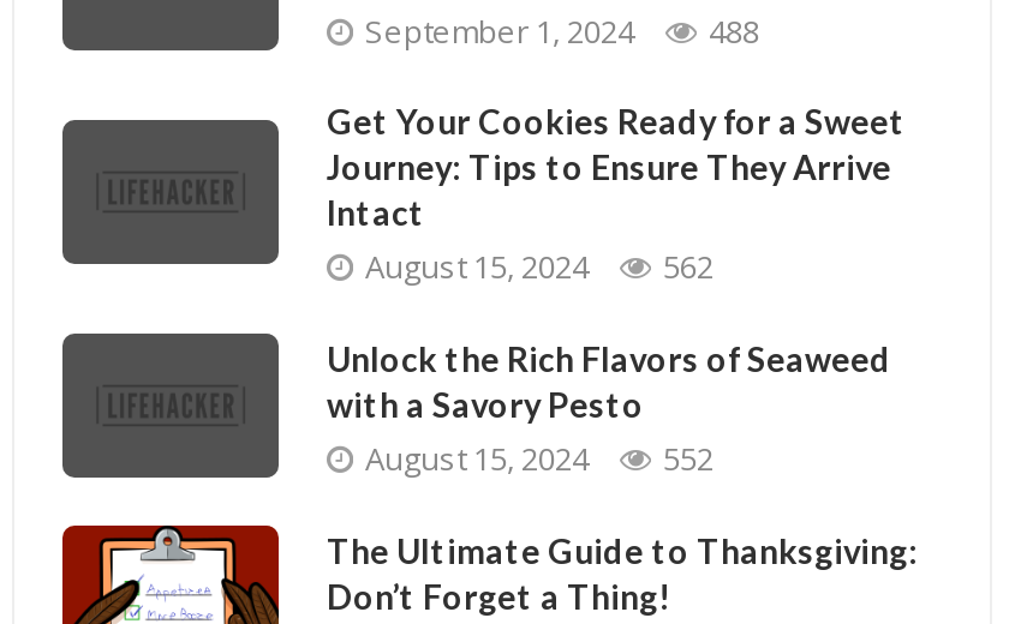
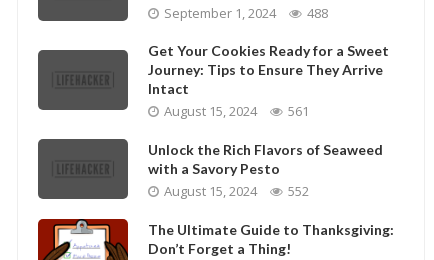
[365,245,713,288] August 15, 2024 562 -> [164,102,309,120] August 15, 2024 561

